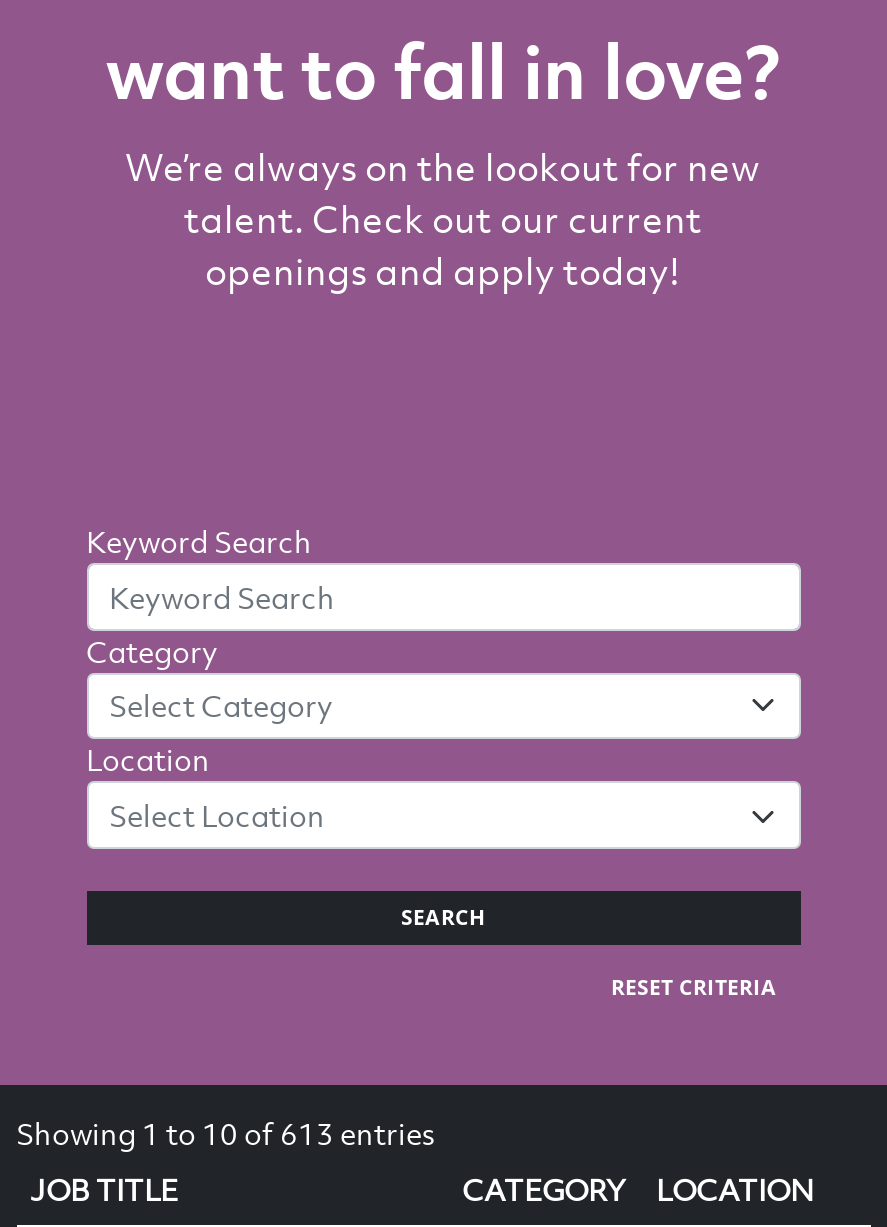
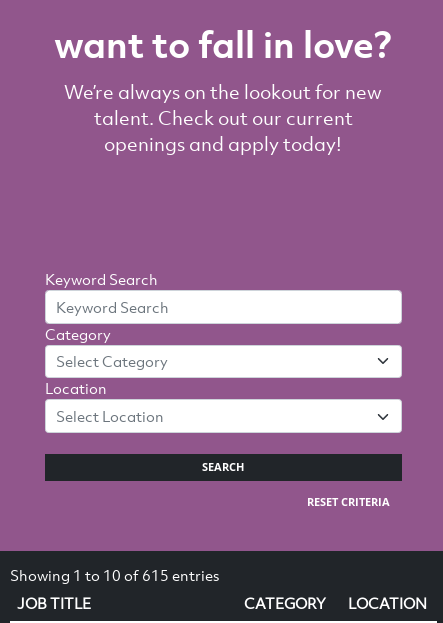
[16,1113,434,1153] Showing 1 to 10 of 613 entries -> [9,565,218,585] Showing 1 to 10 of 615 entries

